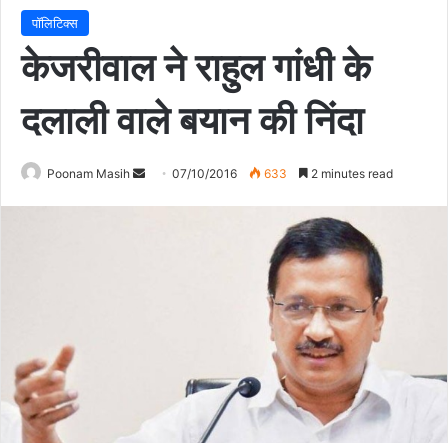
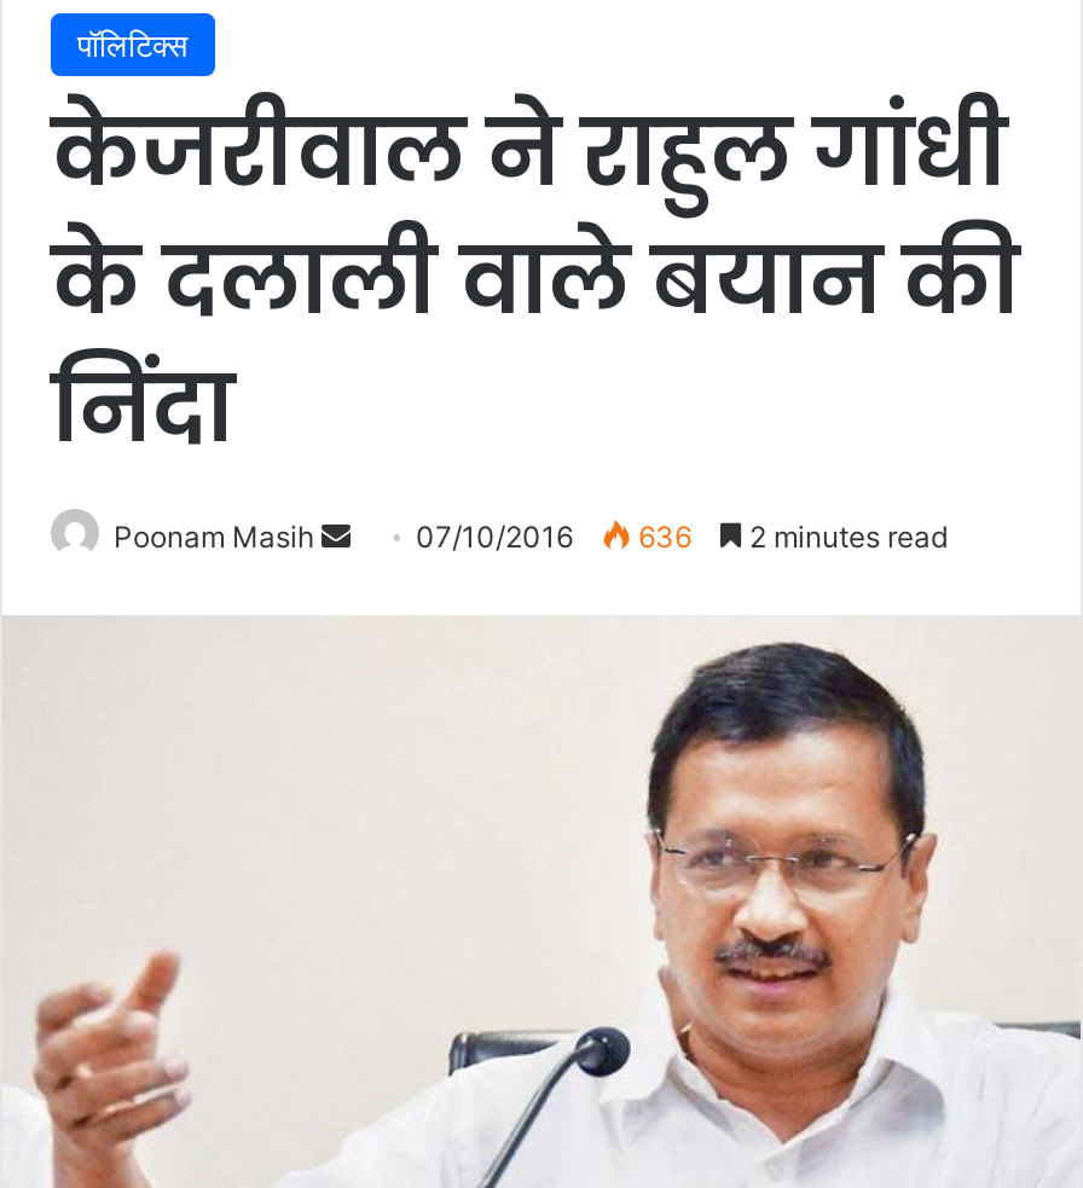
[261,166,287,181] 633 -> [631,518,691,554] 636

